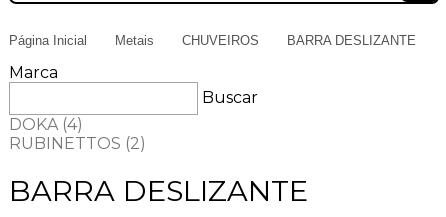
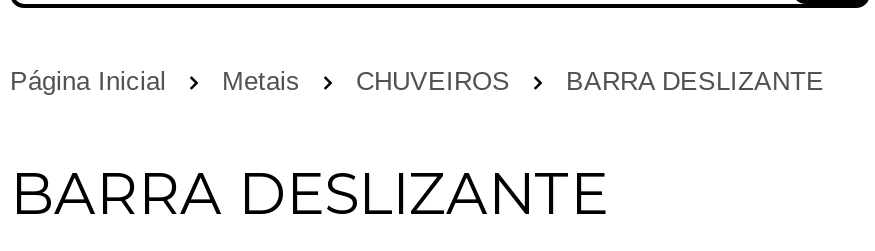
[9,63,258,153] Marca | Buscar | DOKA (4) | RUBINETTOS (2) -> none

